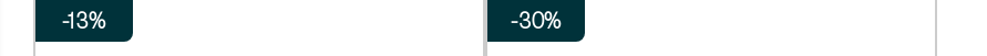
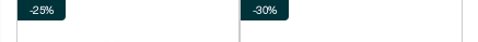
[62,10,107,32] -13% -> [29,5,55,16] -25%

